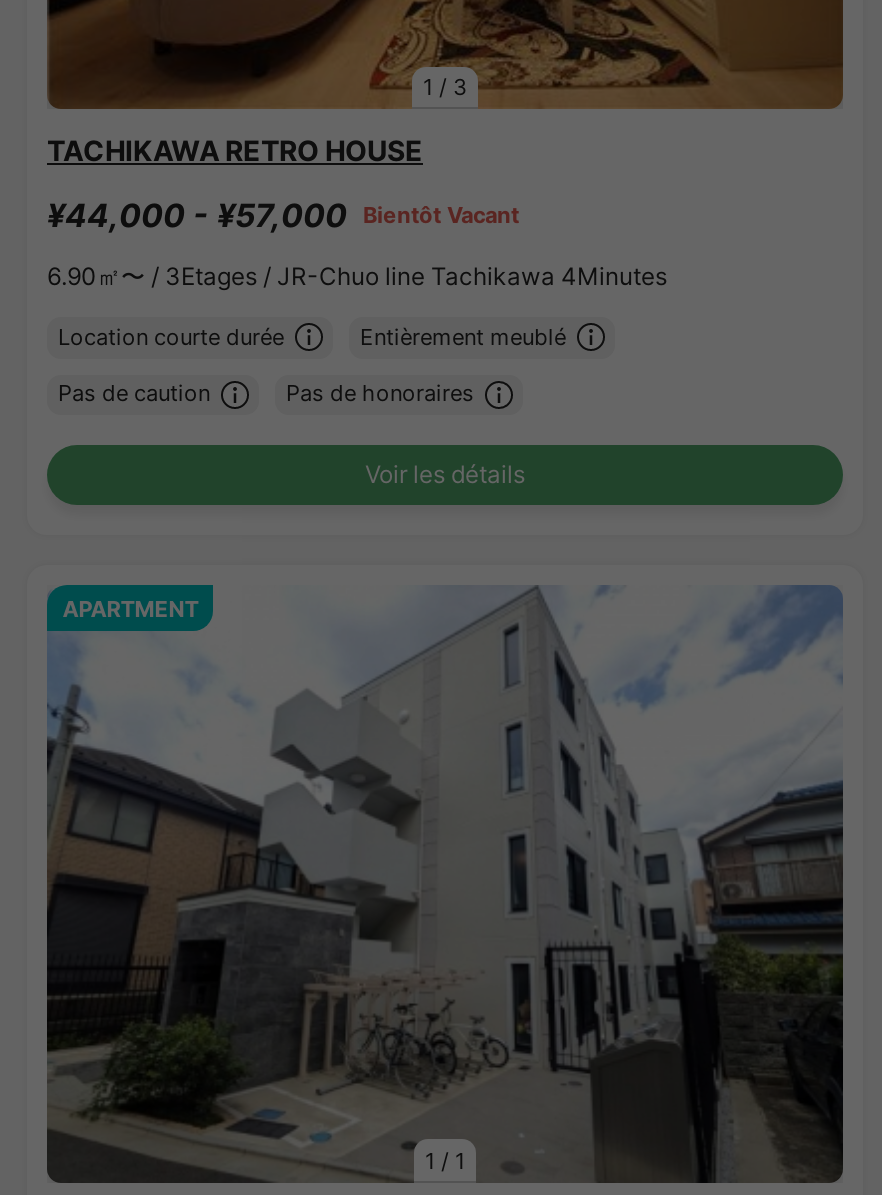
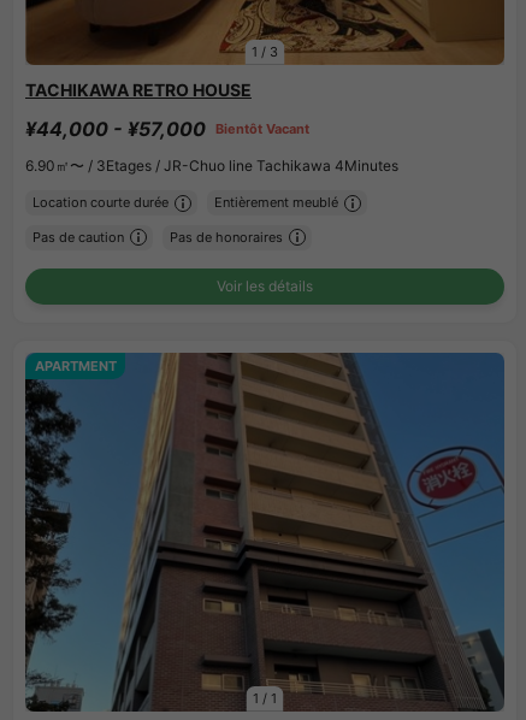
[45,582,845,1186] [image] -> [24,352,506,713] [image]

